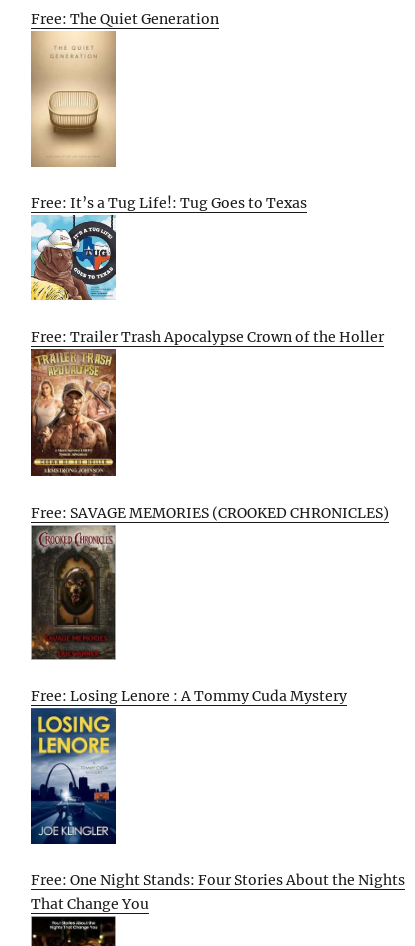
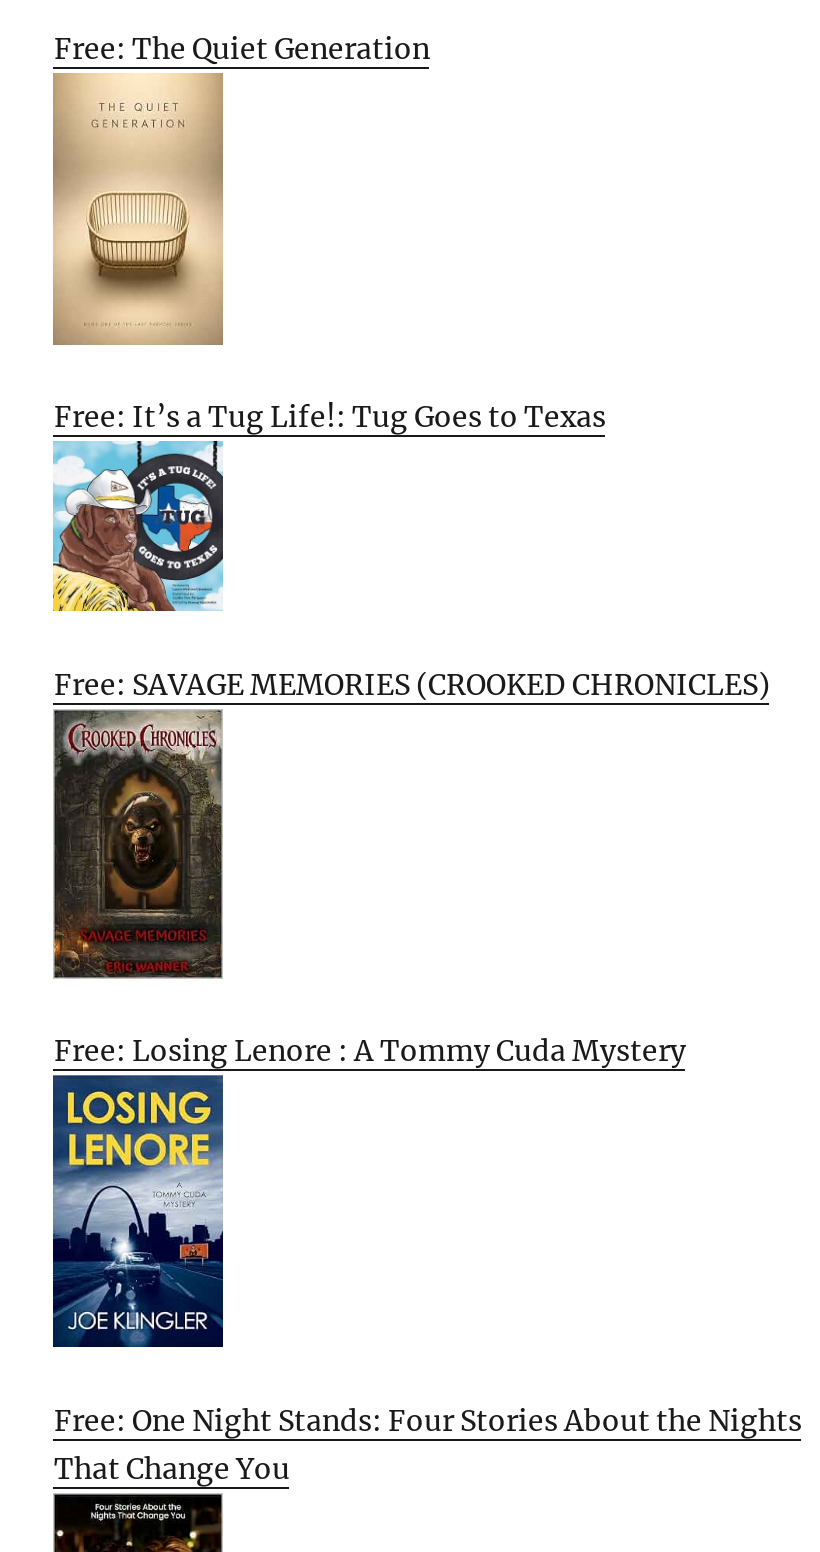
[31,328,384,346] Free: Trailer Trash Apocalypse Crown of the Holler -> none
[30,353,117,477] [image] -> none

